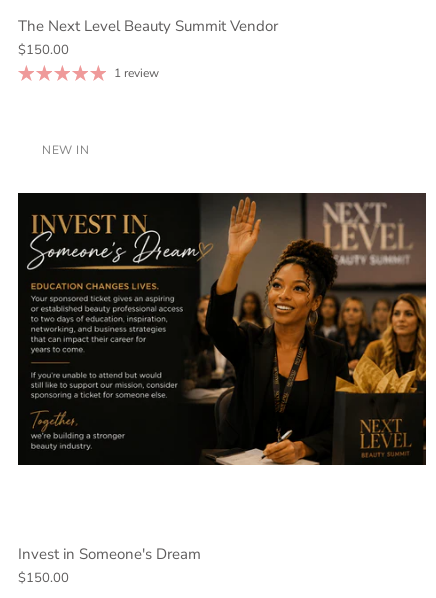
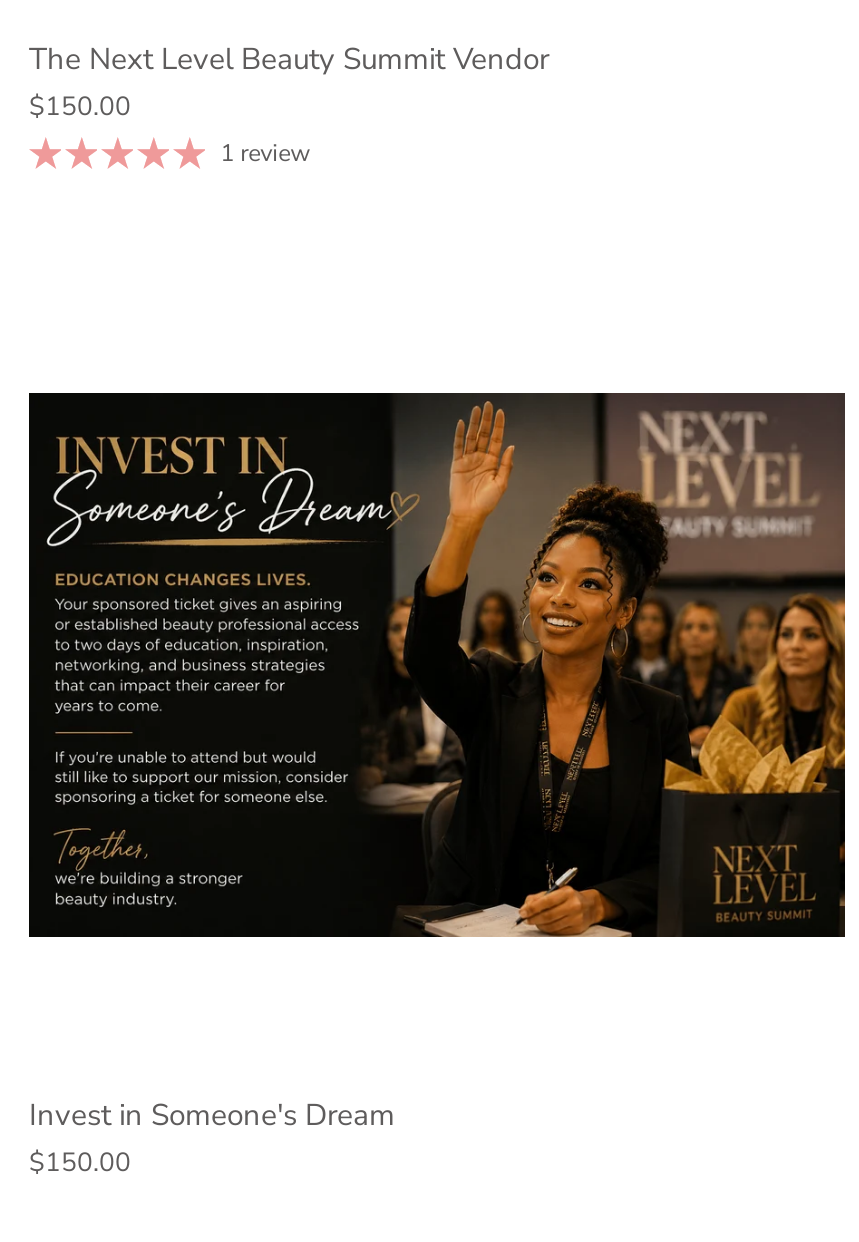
[42,142,90,158] NEW IN -> none

